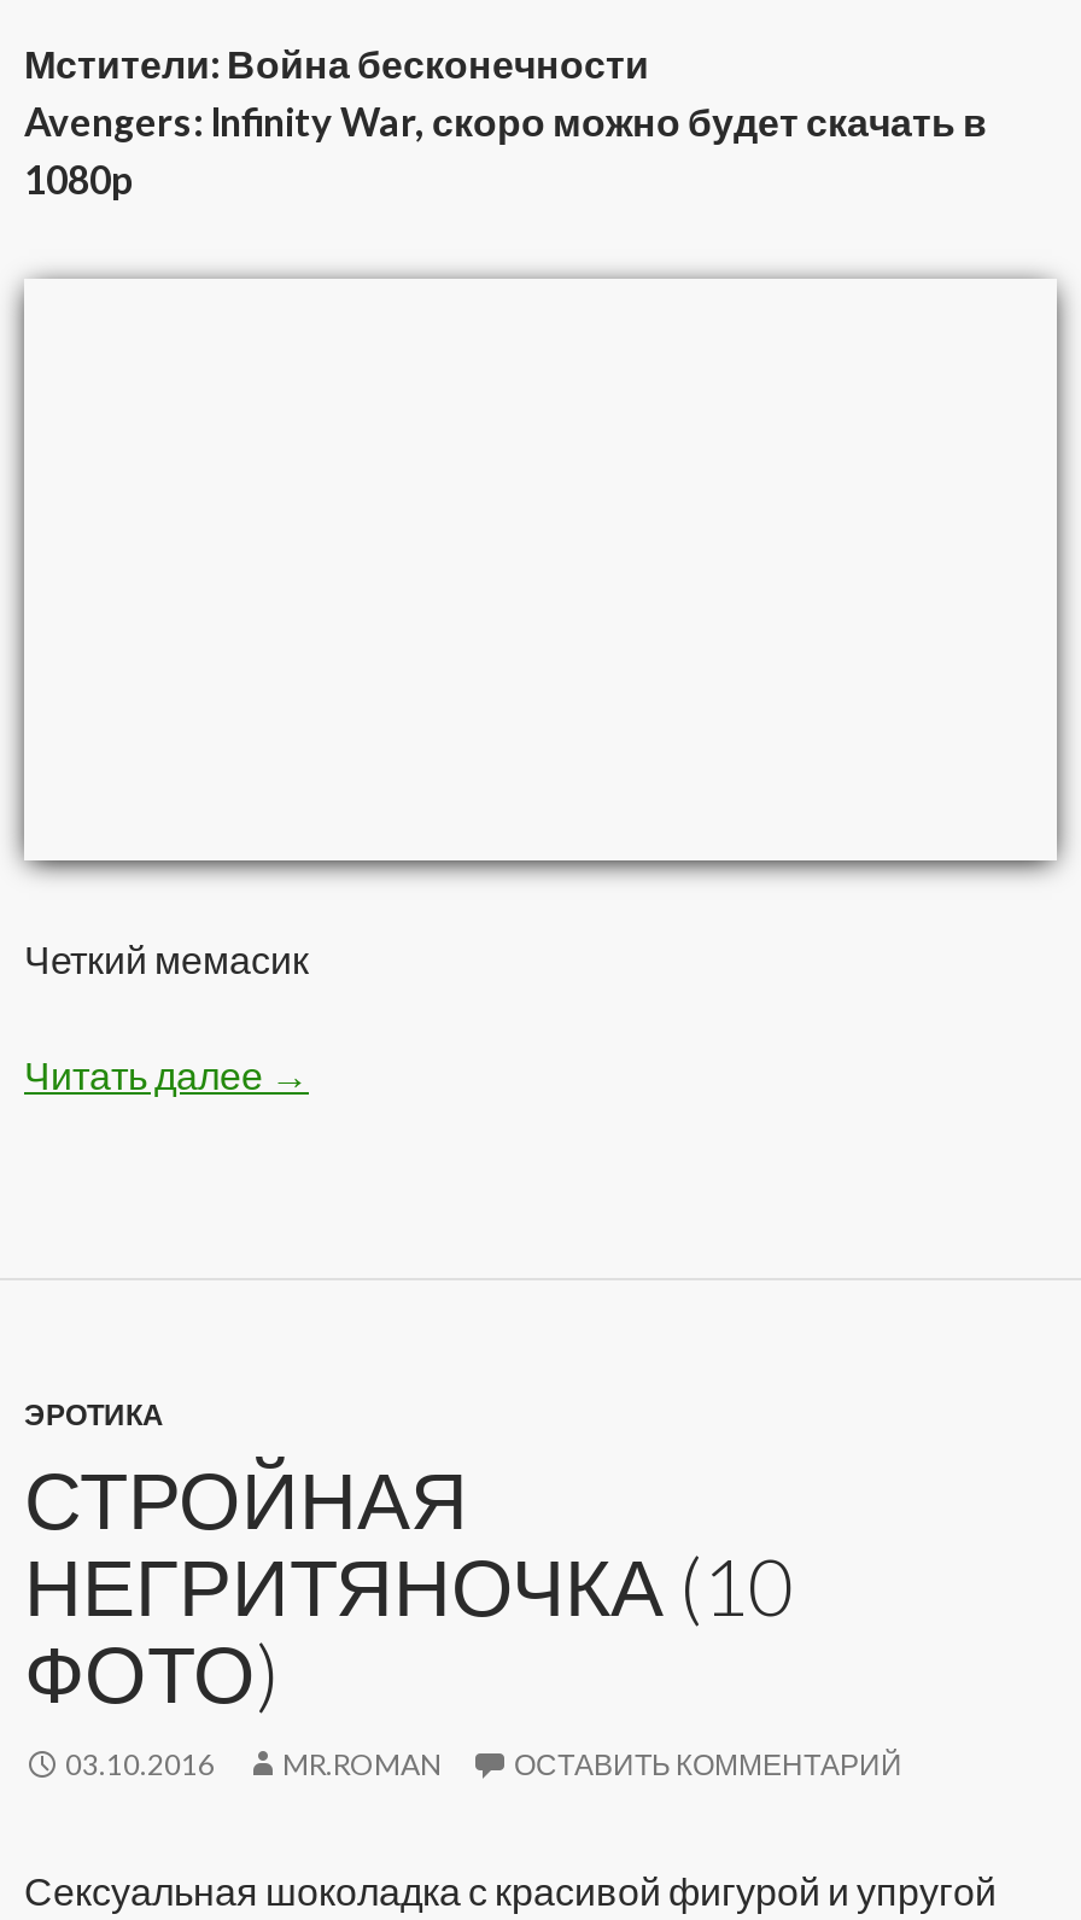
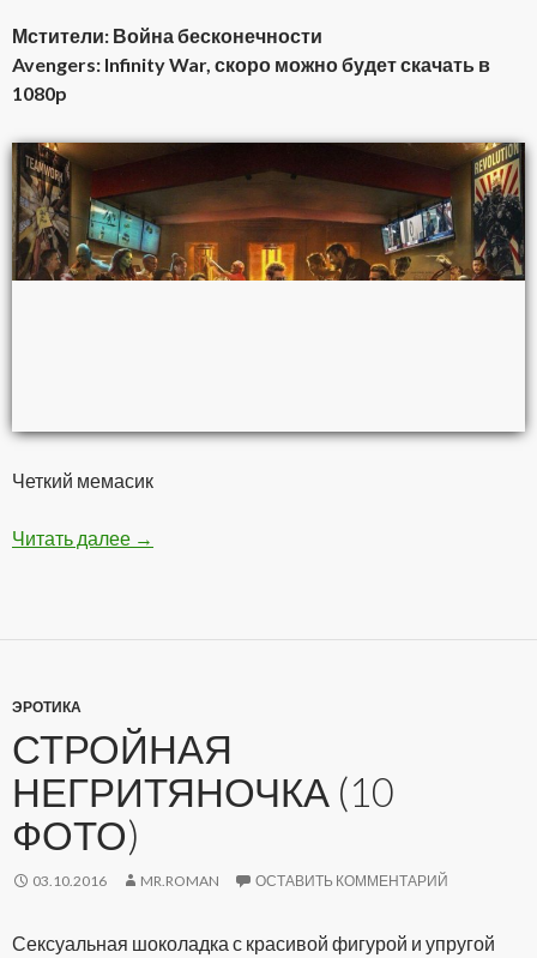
none -> [11,141,526,282] [image]

